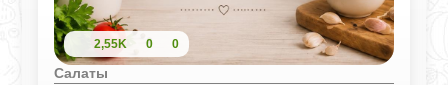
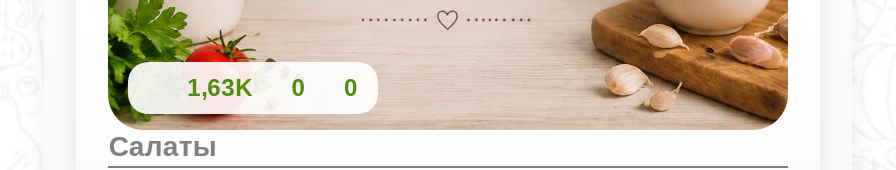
[94,37,179,51] 2,55K 0 0 -> [187,74,358,102] 1,63K 0 0

